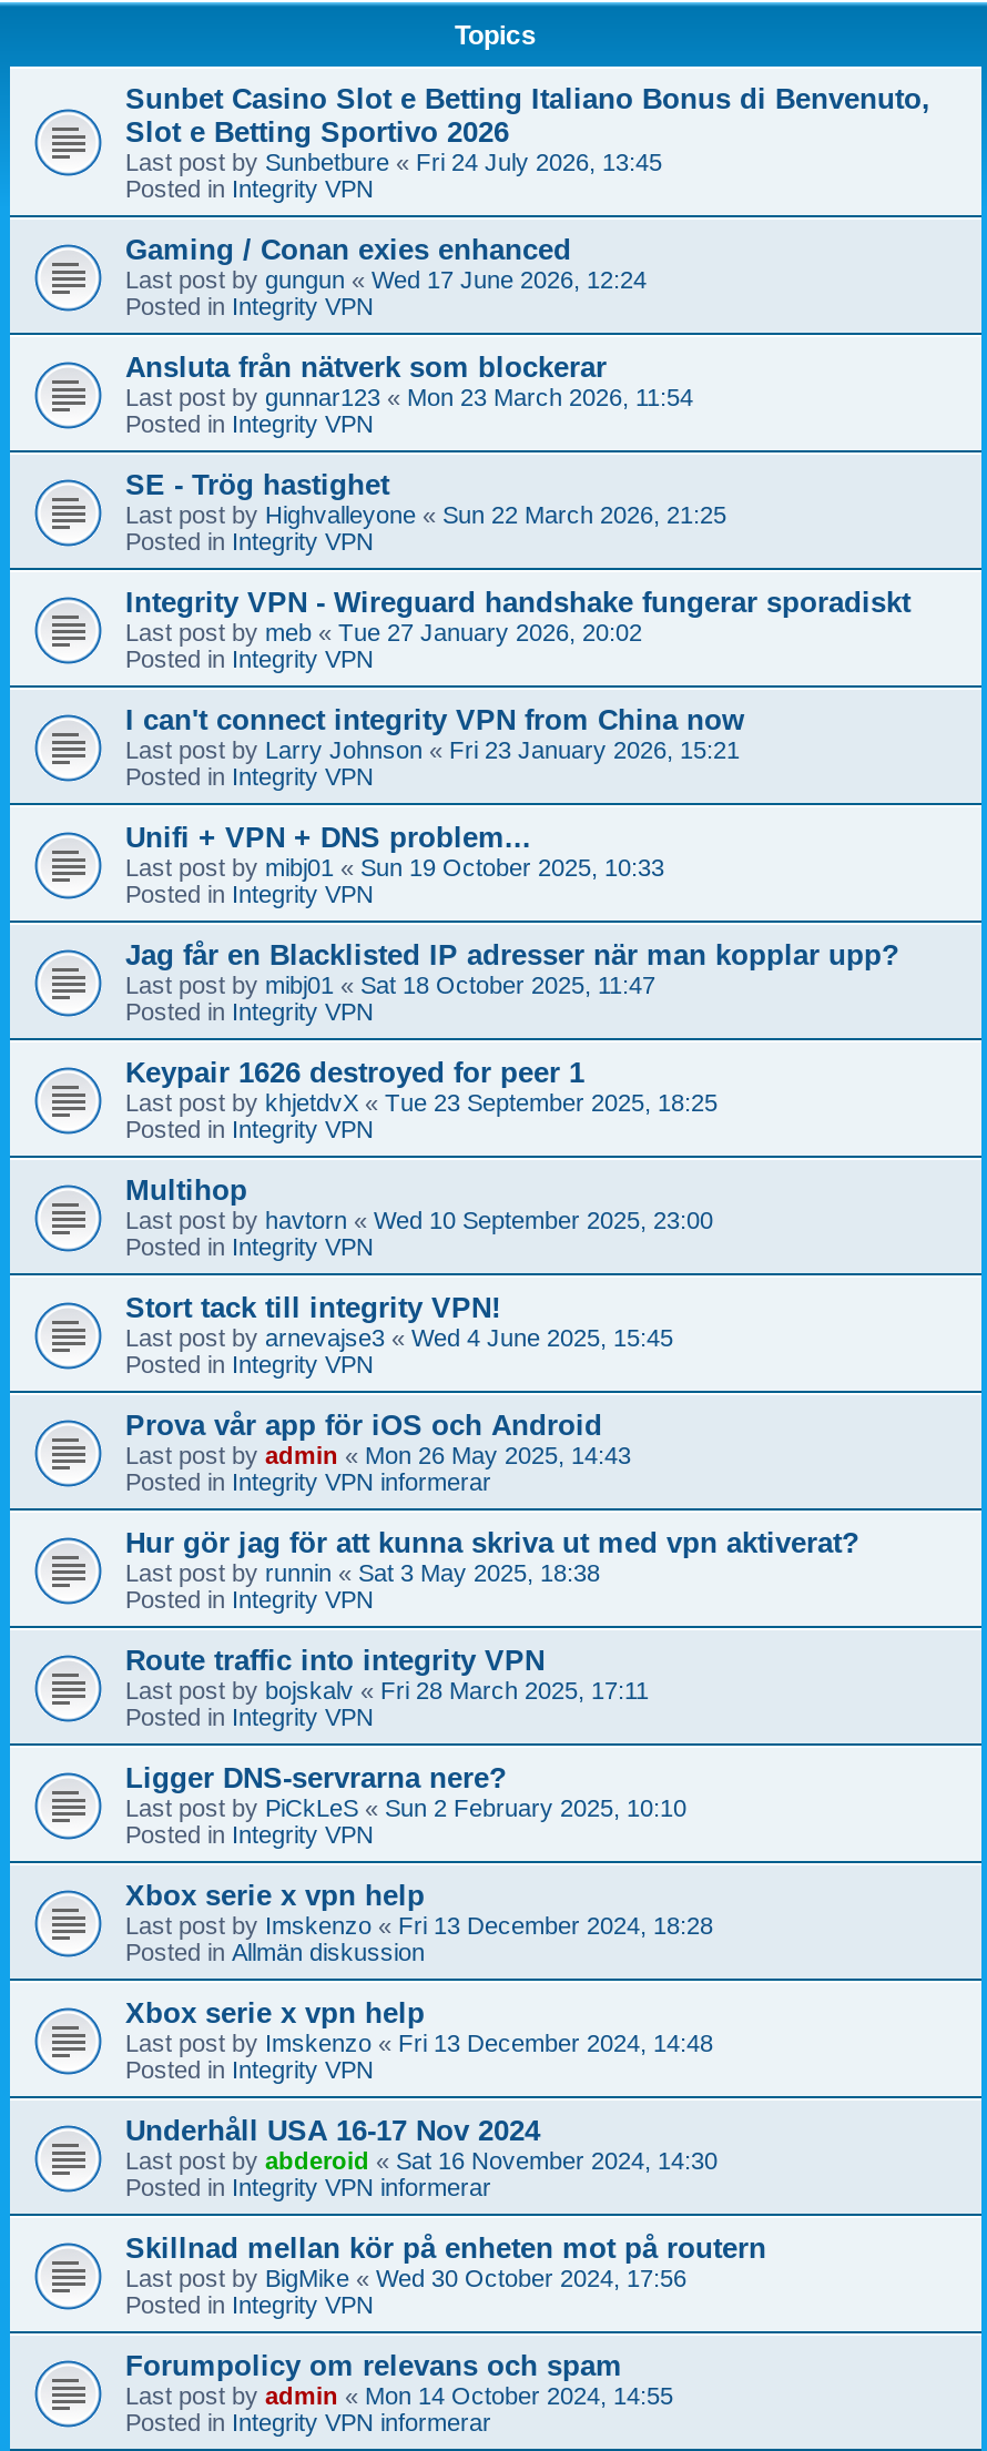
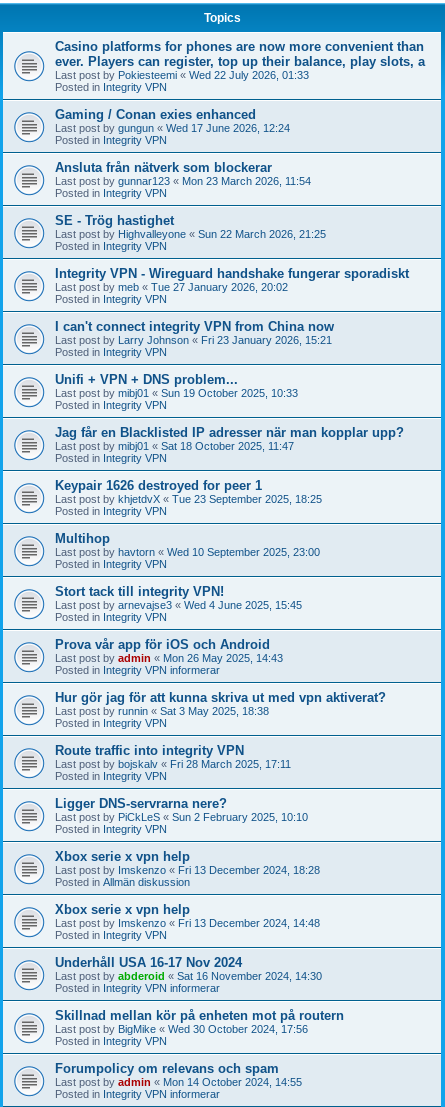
[125,81,930,174] Sunbet Casino Slot e Betting Italiano Bonus di Benvenuto, | Slot e Betting Sportivo 2026 | Last post by Sunbetbure «Fri 24 July 2026, 13:45 -> [55,38,425,80] Casino platforms for phones are now more convenient than | ever. Players can register, top up their balance, play slots, a | Last post by Pokiesteemi «Wed 22 July 2026, 01:33

